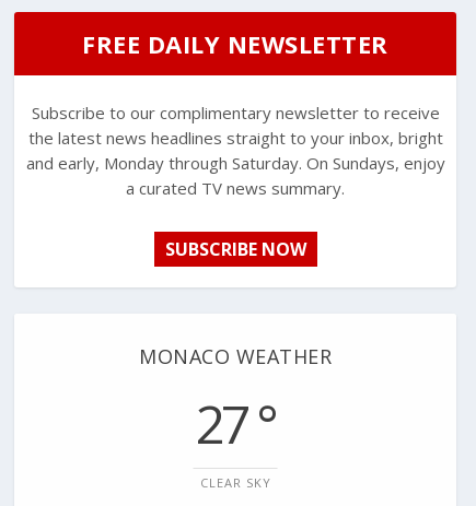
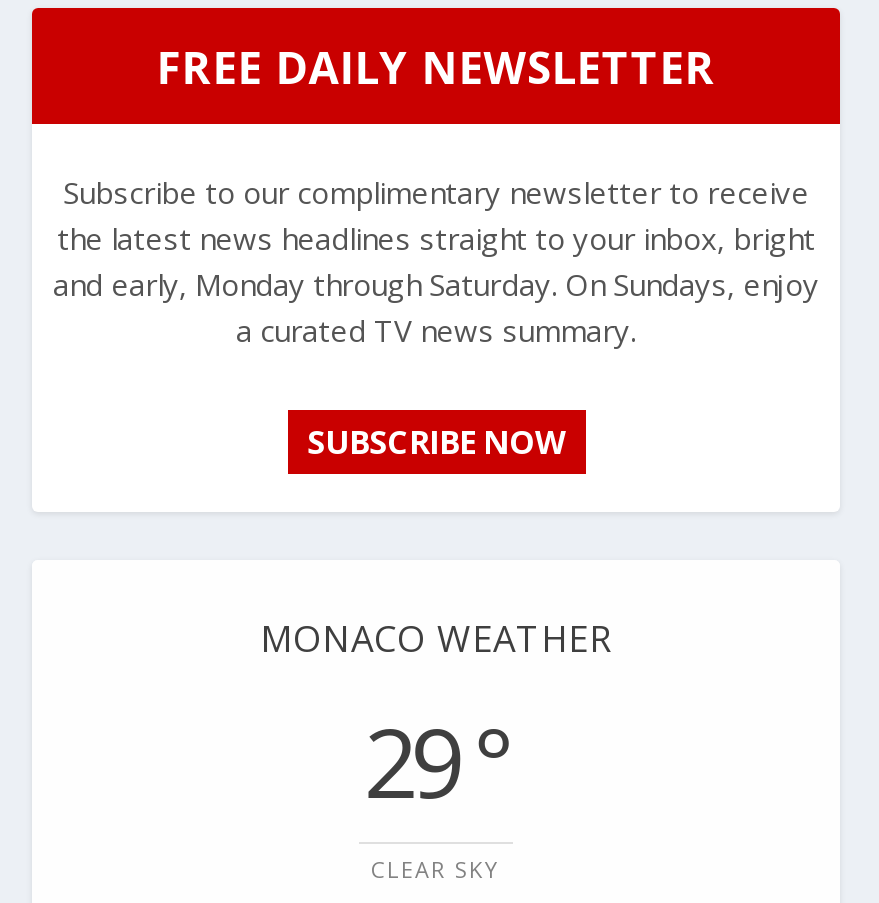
[196,388,275,459] 27 ° -> [363,696,509,826] 29 °

